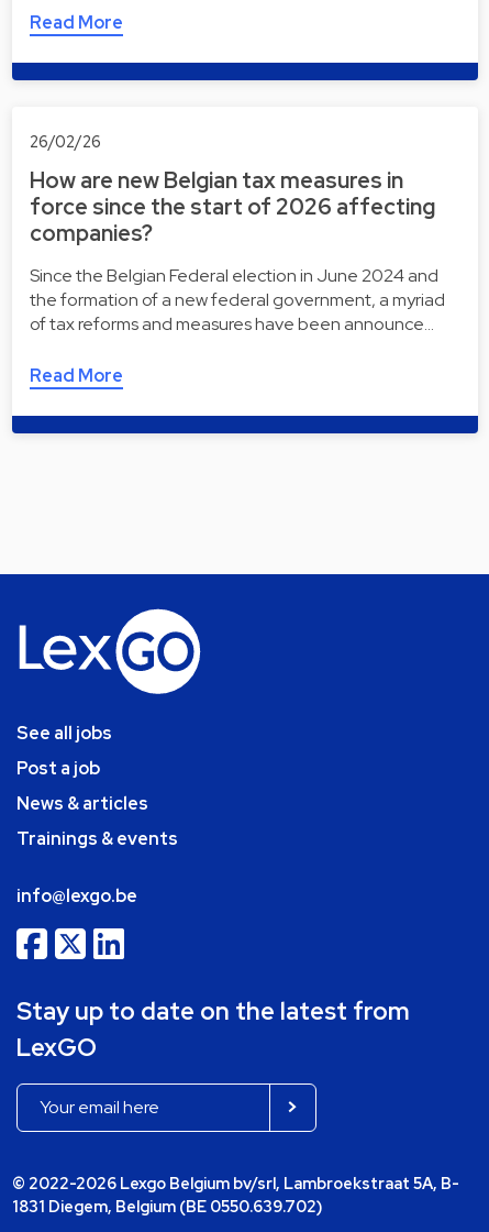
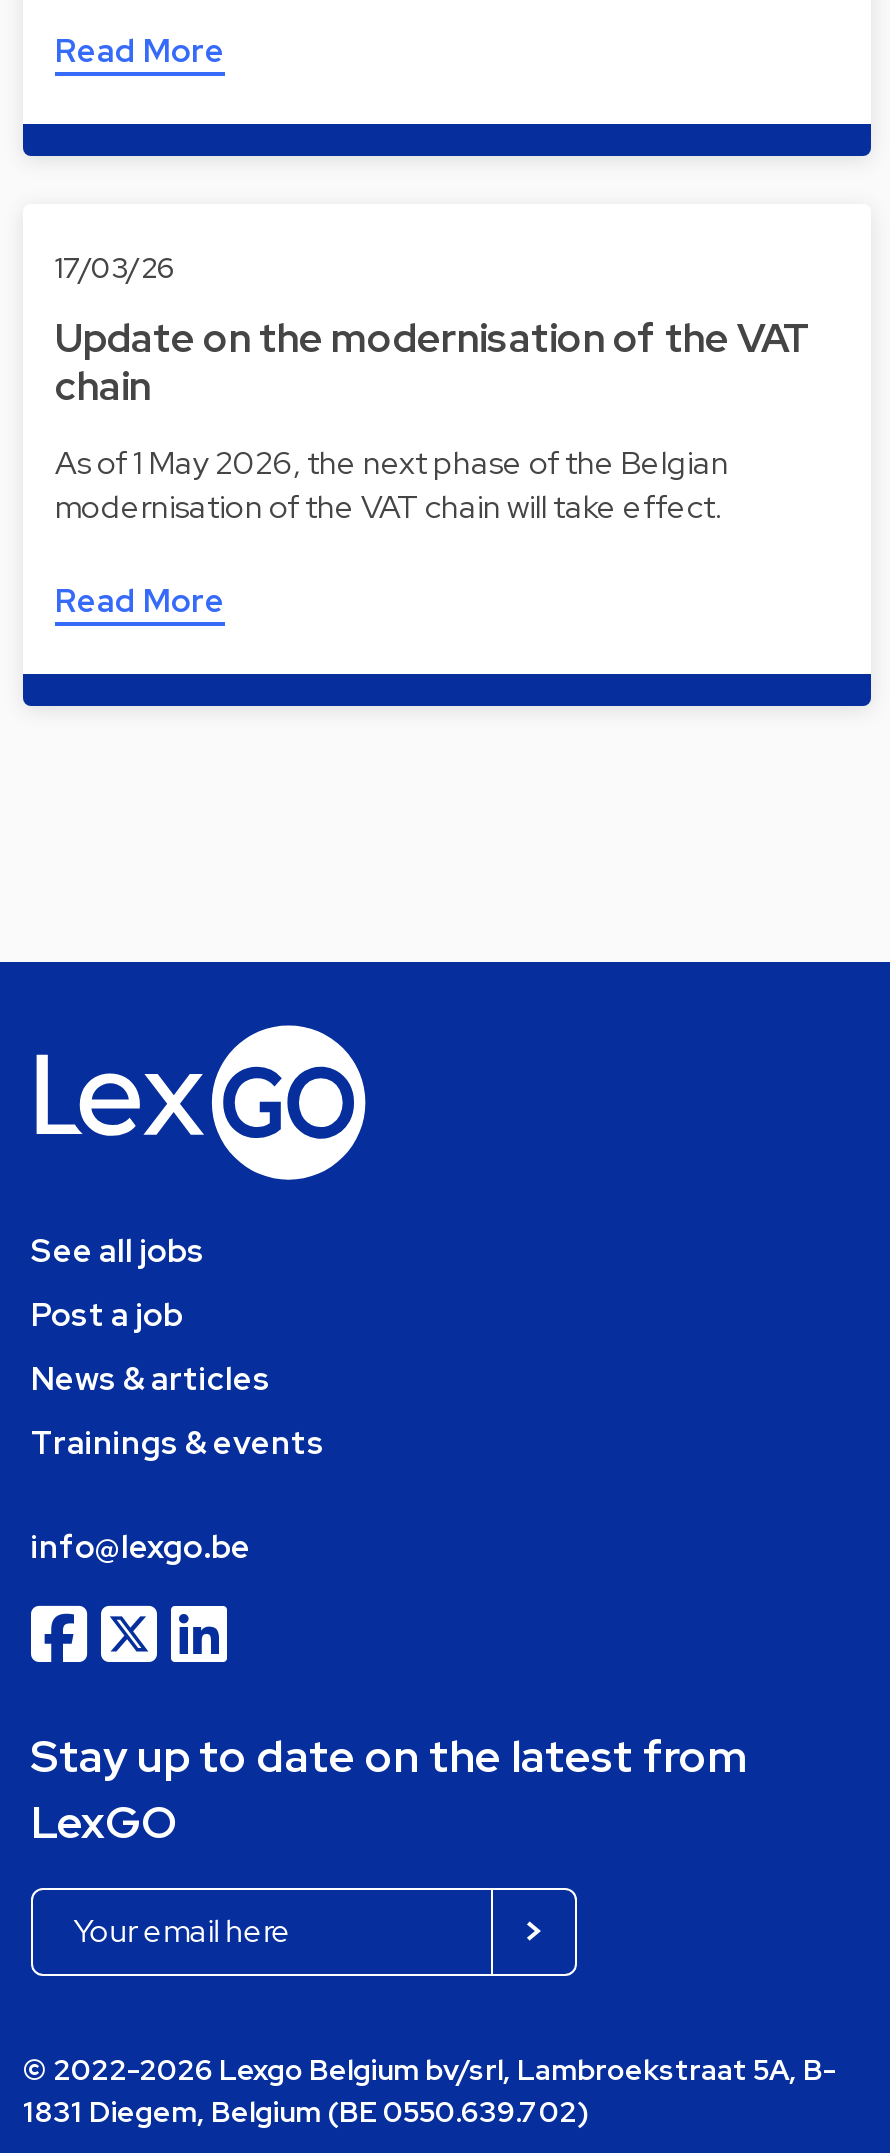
[30,131,101,152] 26/02/26 -> [55,248,175,286] 17/03/26
[30,166,435,248] How are new Belgian tax measures in | force since the start of 2026 affecting | companies? -> [55,312,811,412] Update on the modernisation of the VAT | chain
[30,264,445,336] Since the Belgian Federal election in June 2024 and | the formation of a new federal government, a myriad | of tax reforms and measures have been announce… -> [55,442,729,528] As of 1 May 2026, the next phase of the Belgian | modernisation of the VAT chain will take effect.

